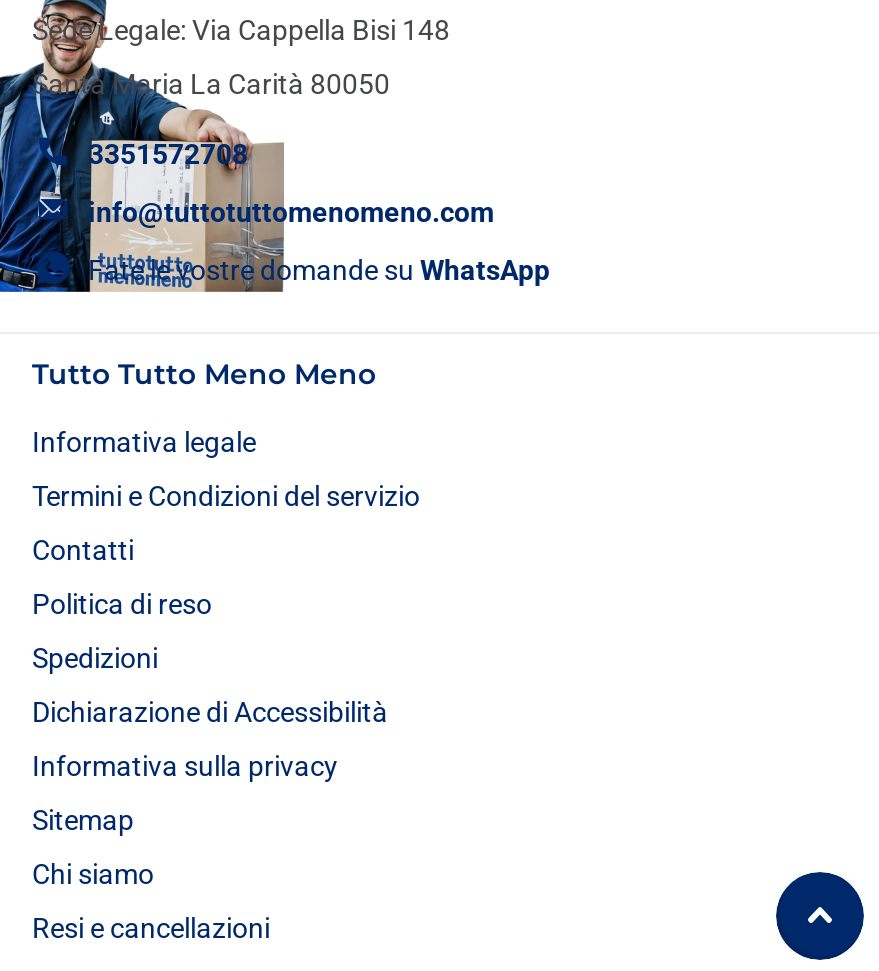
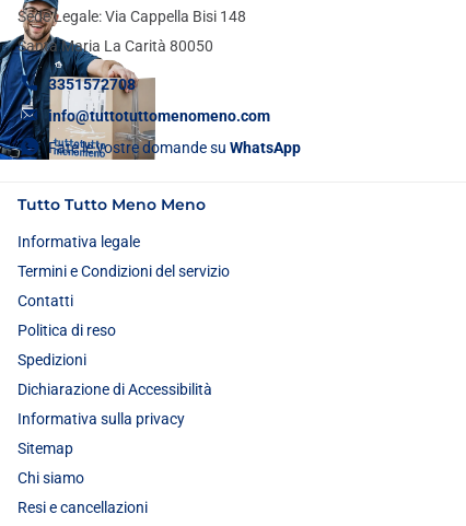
[774,870,866,962] [image] -> none

